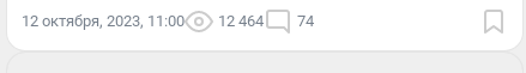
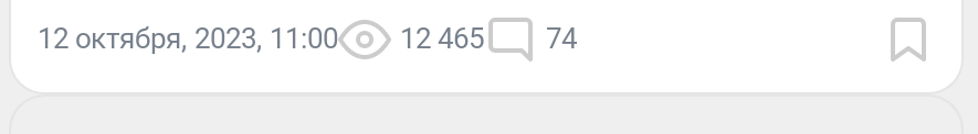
[22,11,314,29] 12 октября, 2023, 11:00 12 464 74 -> [38,21,577,54] 12 октября, 2023, 11:00 12 465 74

